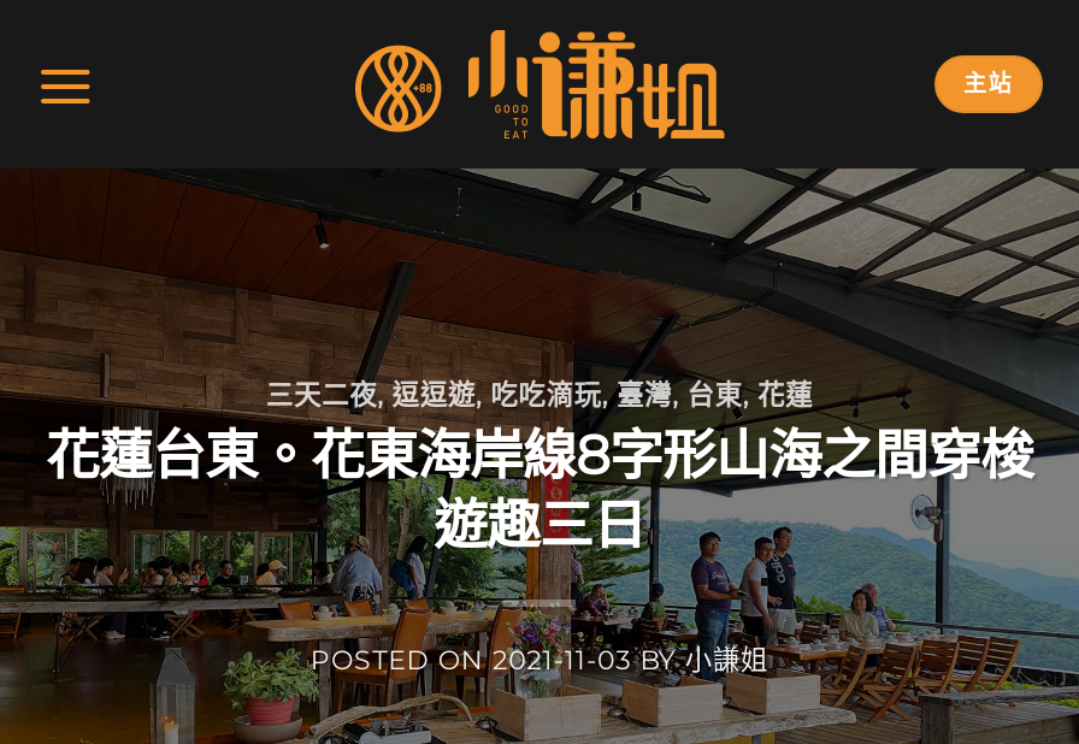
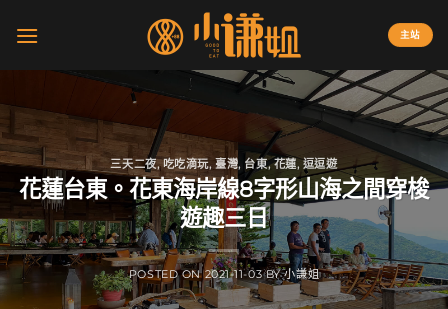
[266,377,813,411] 三天二夜,逗逗遊,吃吃滴玩,臺灣,台東,花蓮 -> [110,157,338,171] 三天二夜,吃吃滴玩,臺灣,台東,花蓮,逗逗遊

